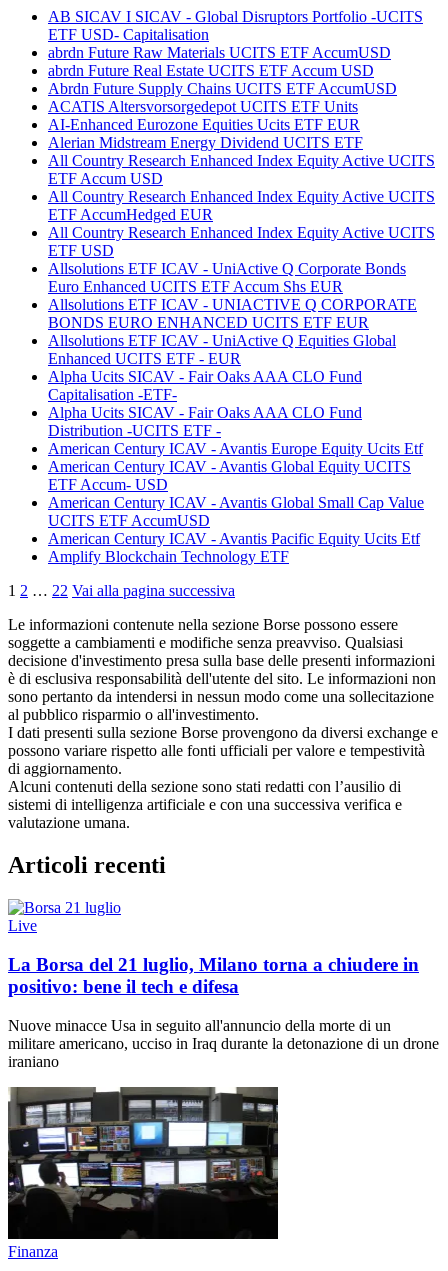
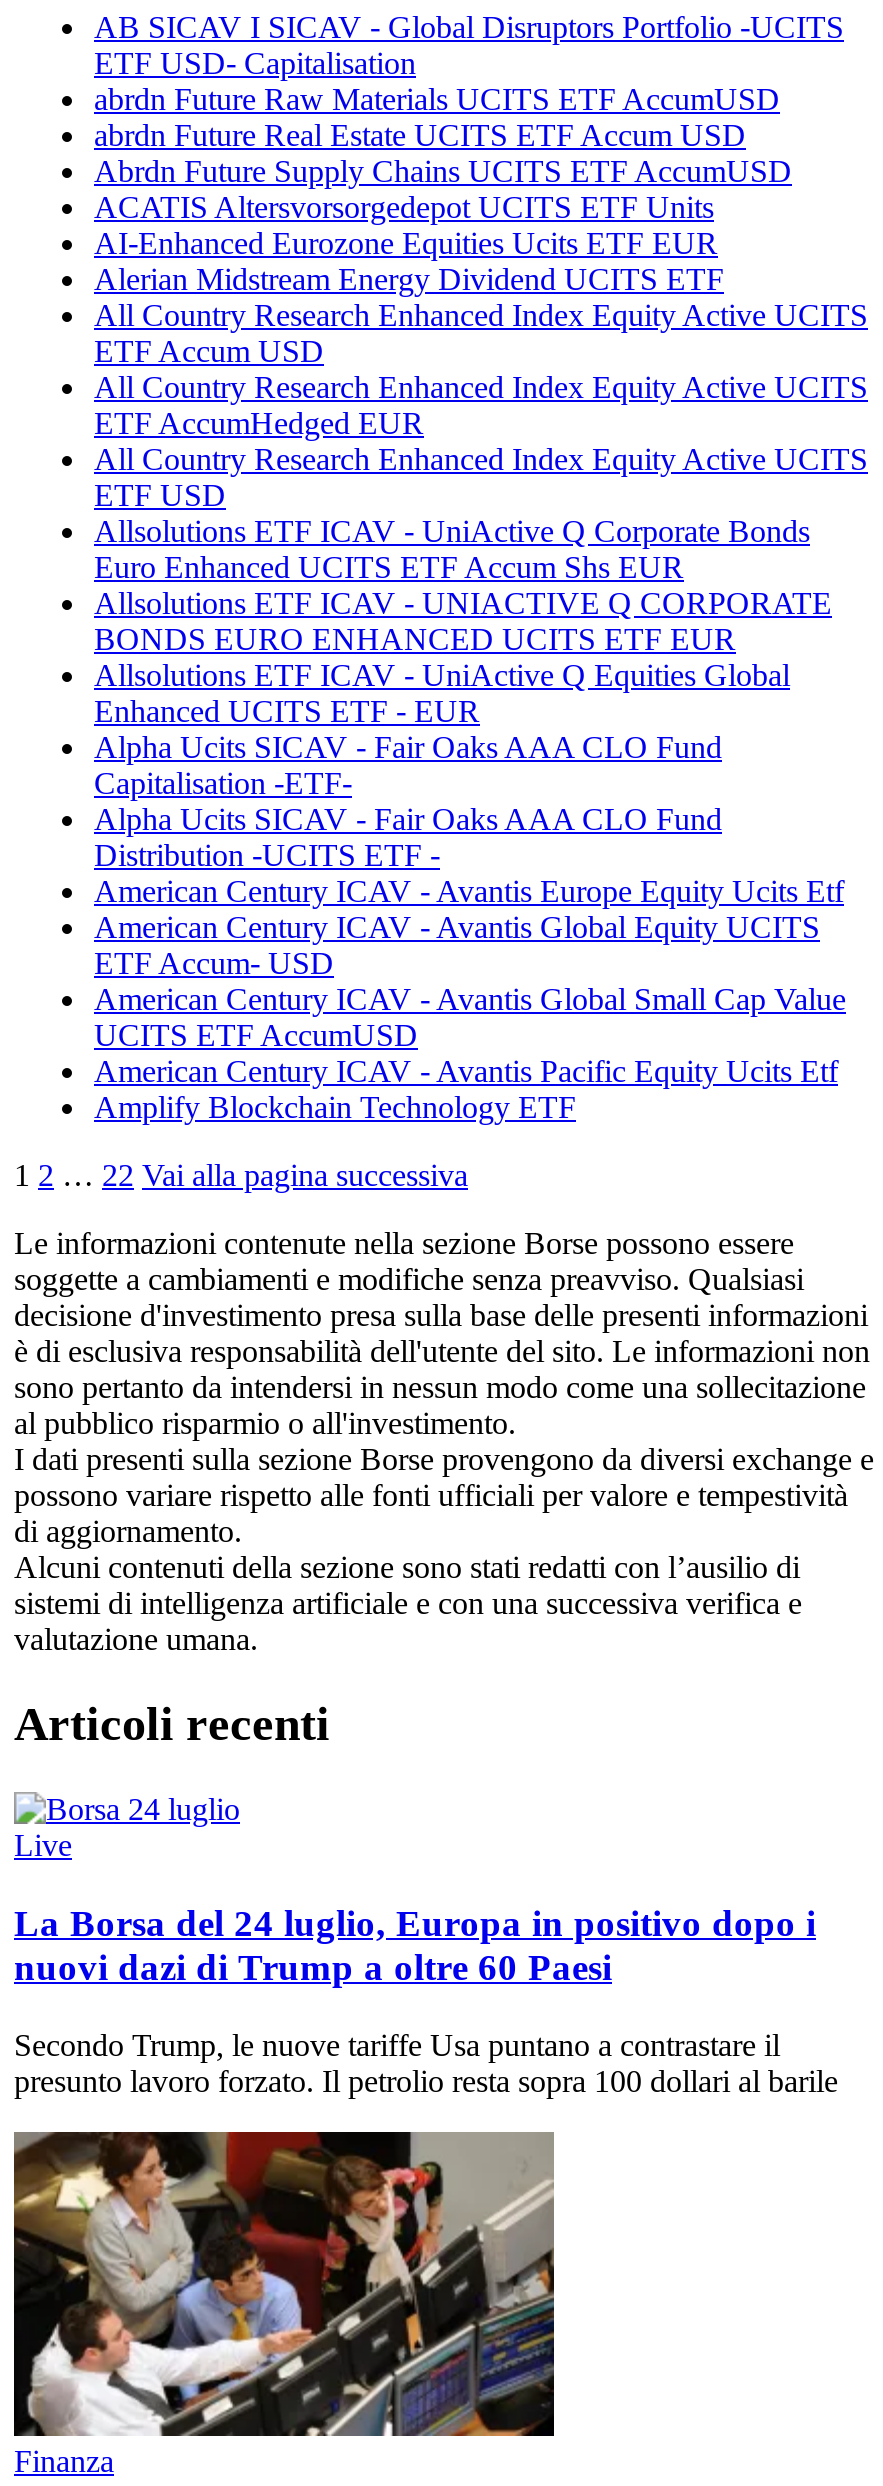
[8,954,419,997] La Borsa del 21 luglio, Milano torna a chiudere in | positivo: bene il tech e difesa -> [14,1902,816,1988] La Borsa del 24 luglio, Europa in positivo dopo i | nuovi dazi di Trump a oltre 60 Paesi
[8,1017,439,1070] Nuove minacce Usa in seguito all'annuncio della morte di un | militare americano, ucciso in Iraq durante la detonazione di un drone | iraniano -> [14,2027,838,2097] Secondo Trump, le nuove tariffe Usa puntano a contrastare il | presunto lavoro forzato. Il petrolio resta sopra 100 dollari al barile
[8,1086,278,1240] [image] -> [12,2130,554,2438] [image]

